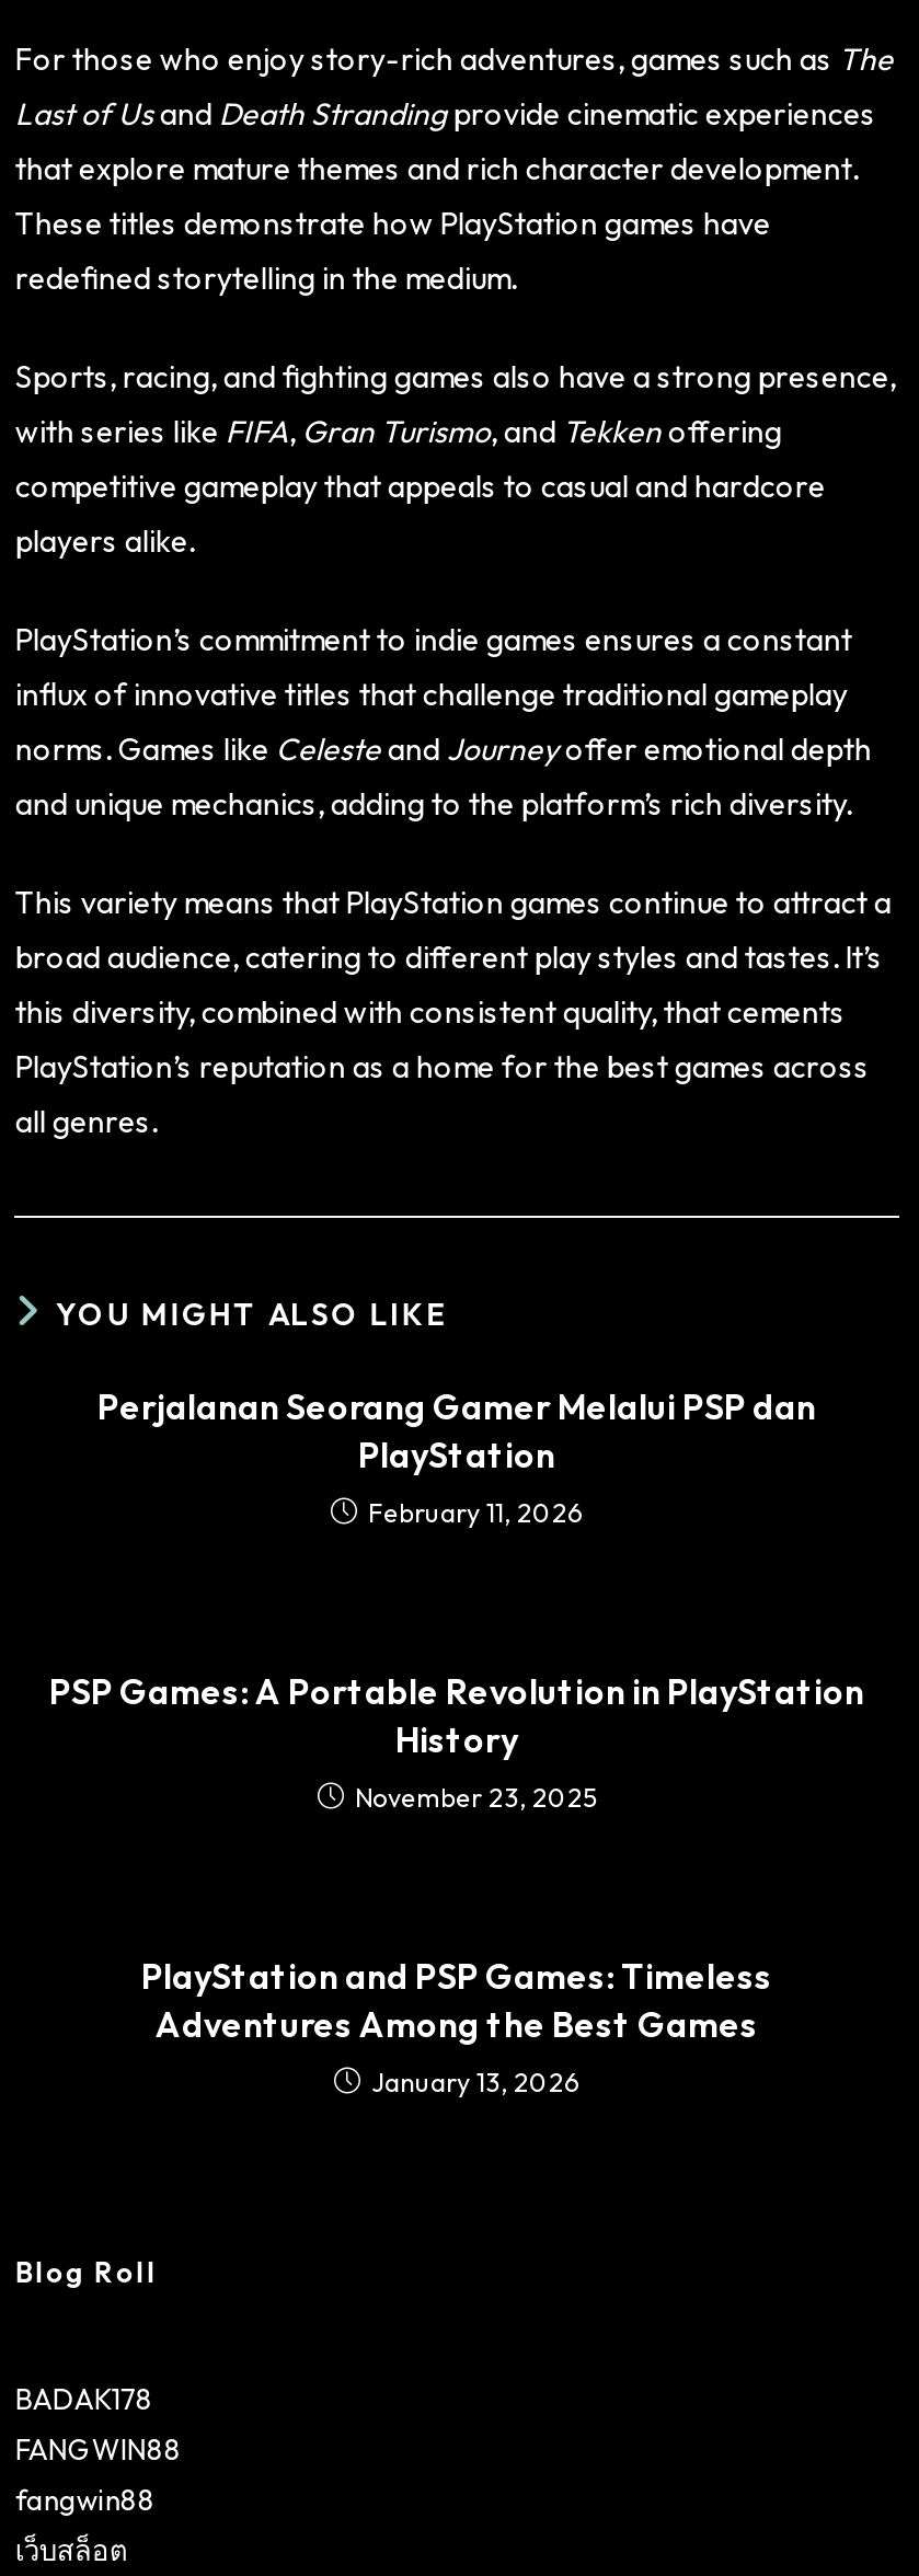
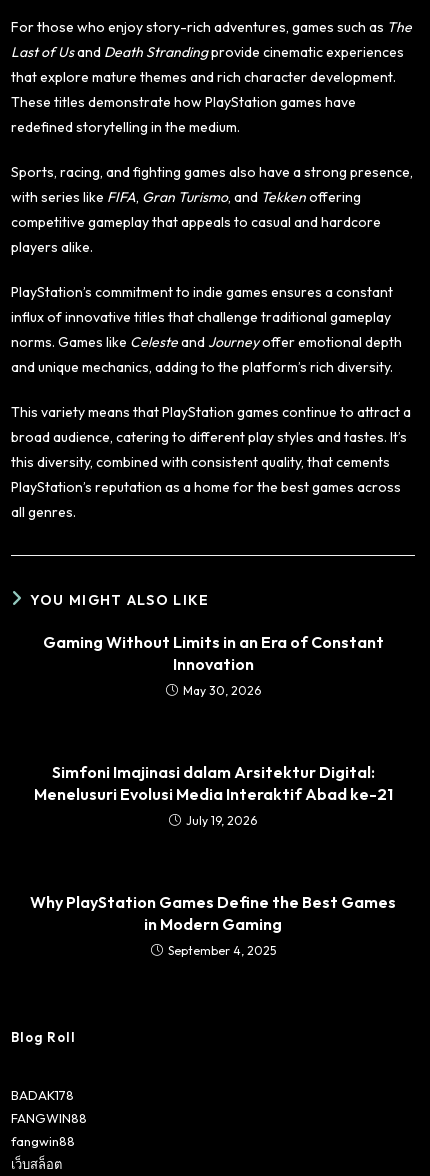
[97,1384,816,1528] Perjalanan Seorang Gamer Melalui PSP dan | PlayStation | February 11, 2026 -> [42,632,383,698] Gaming Without Limits in an Era of Constant | Innovation | May 30, 2026
[49,1668,864,1813] PSP Games: A Portable Revolution in PlayStation | History | November 23, 2025 -> [33,762,392,828] Simfoni Imajinasi dalam Arsitektur Digital: | Menelusuri Evolusi Media Interaktif Abad ke-21 | July 19, 2026
[141,1953,772,2098] PlayStation and PSP Games: Timeless | Adventures Among the Best Games | January 13, 2026 -> [30,892,396,958] Why PlayStation Games Define the Best Games | in Modern Gaming | September 4, 2025

